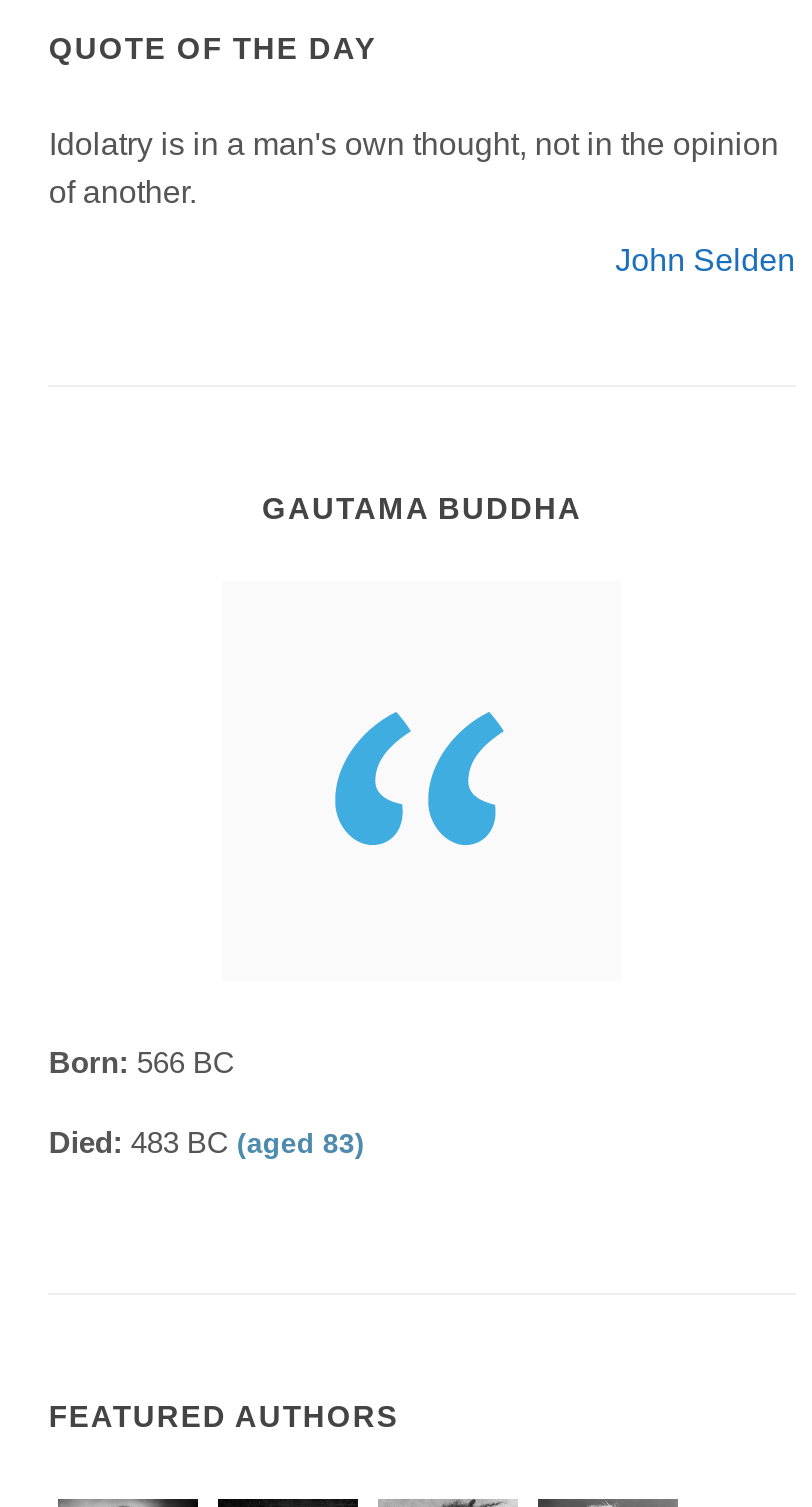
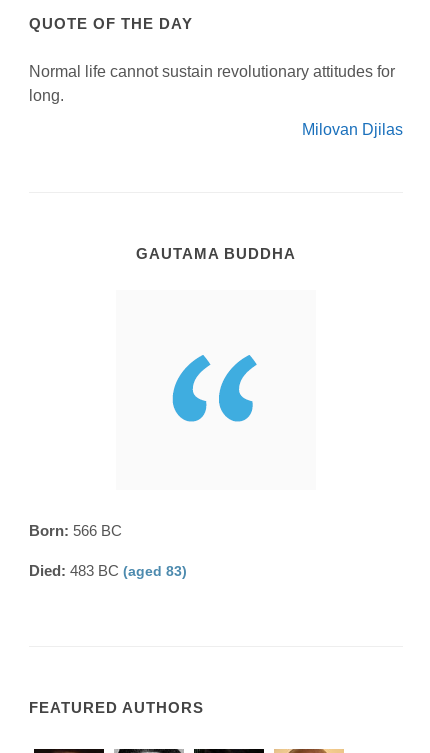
[49,126,779,208] Idolatry is in a man's own thought, not in the opinion | of another. -> [29,63,395,104] Normal life cannot sustain revolutionary attitudes for | long.
[615,242,795,276] John Selden -> [302,121,403,138] Milovan Djilas

